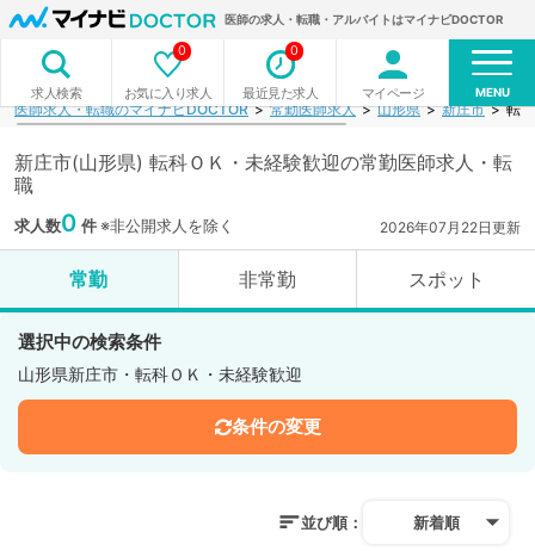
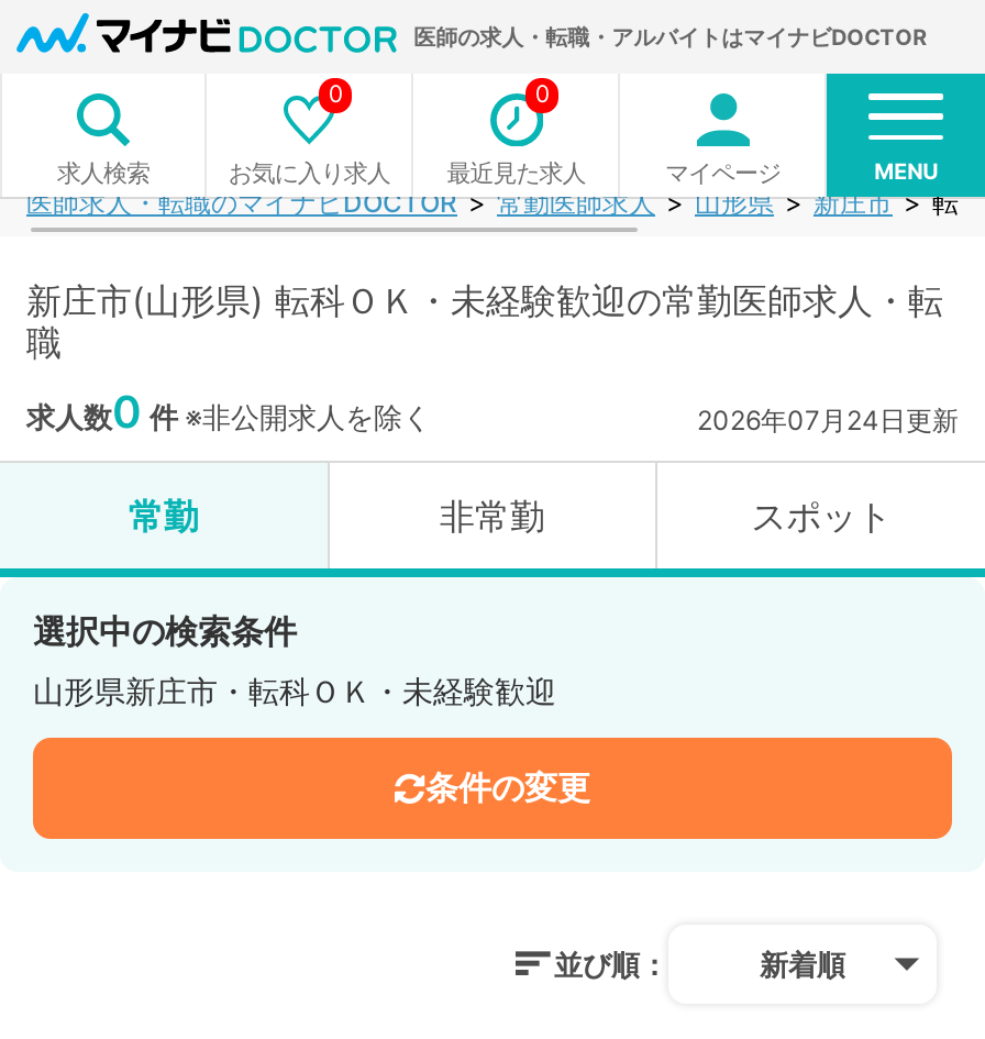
[380,218,521,236] 2026年07月22日更新 -> [697,404,959,436] 2026年07月24日更新

